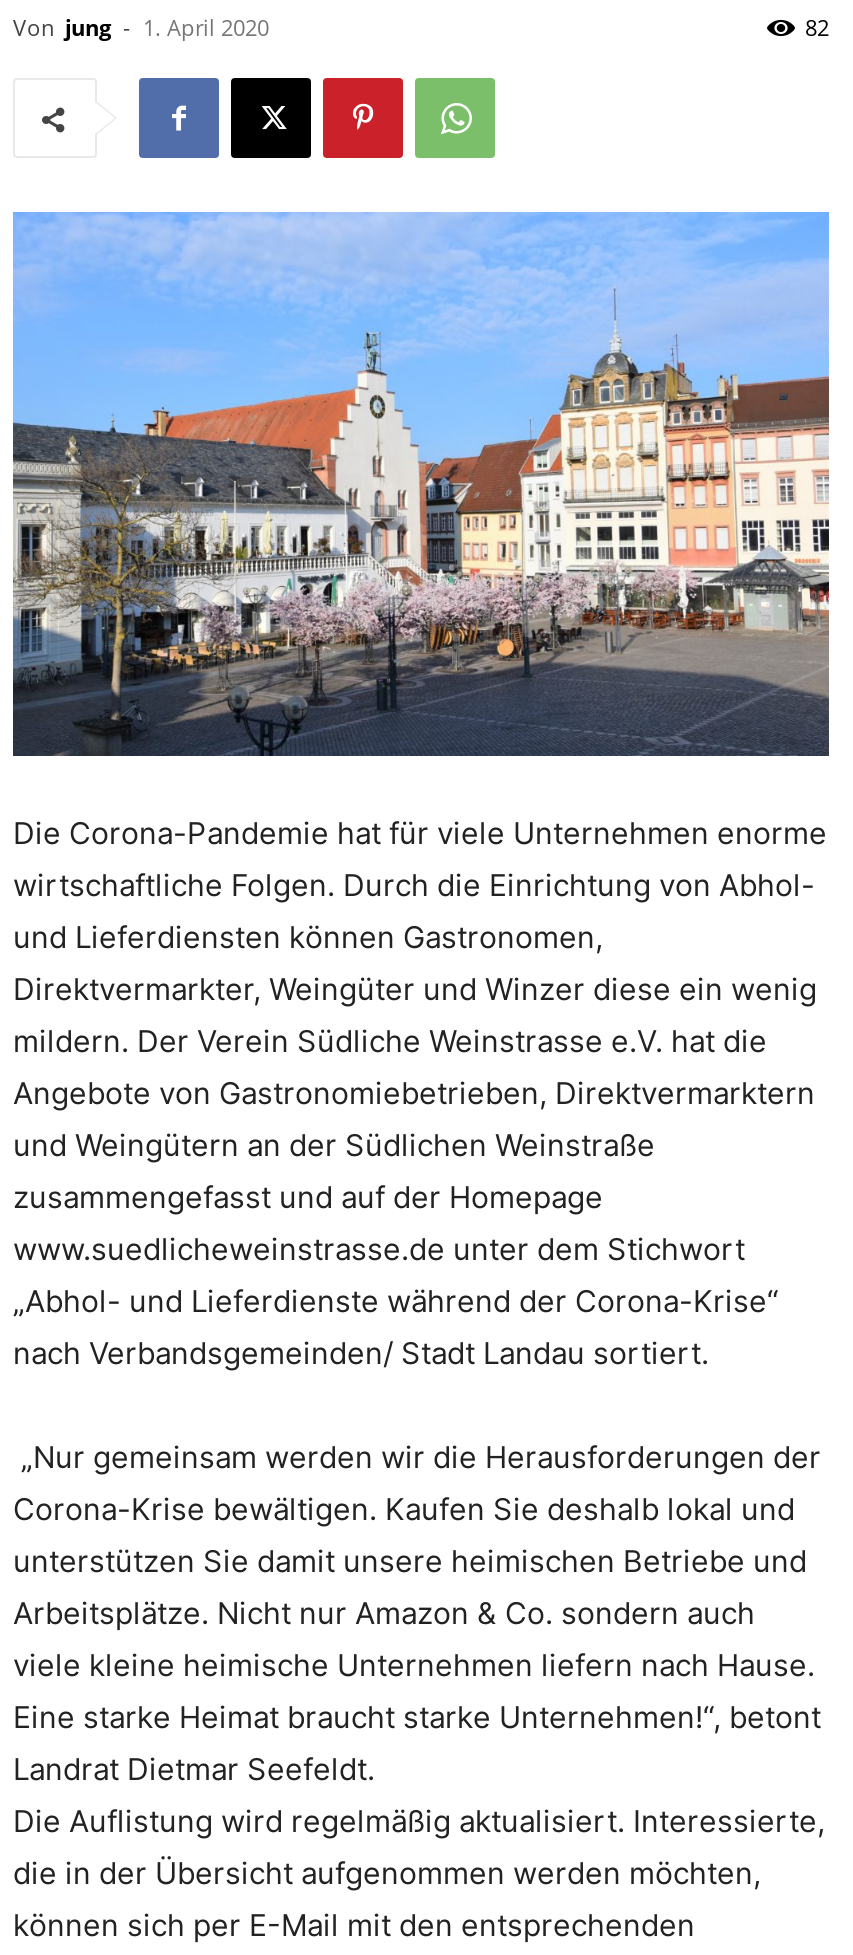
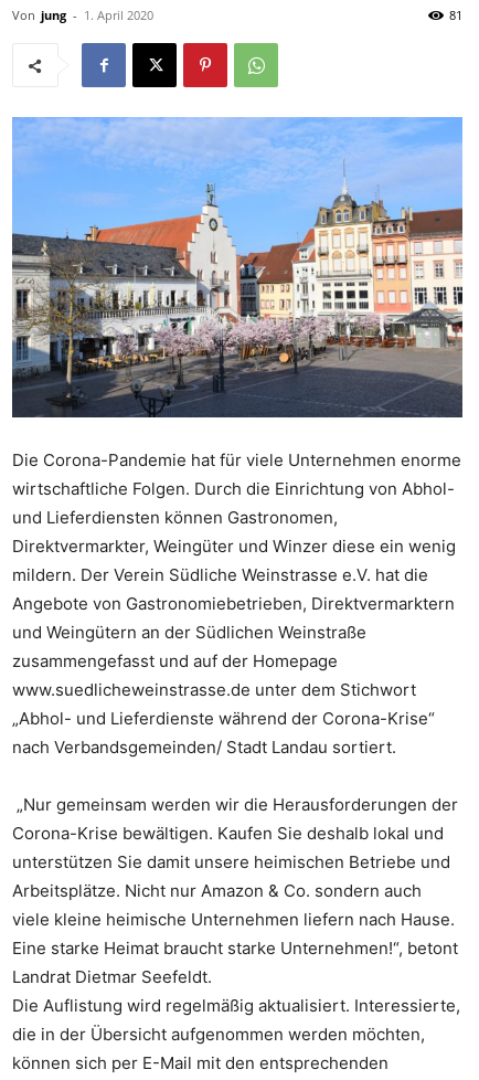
[805,12,829,42] 82 -> [449,7,462,23] 81

